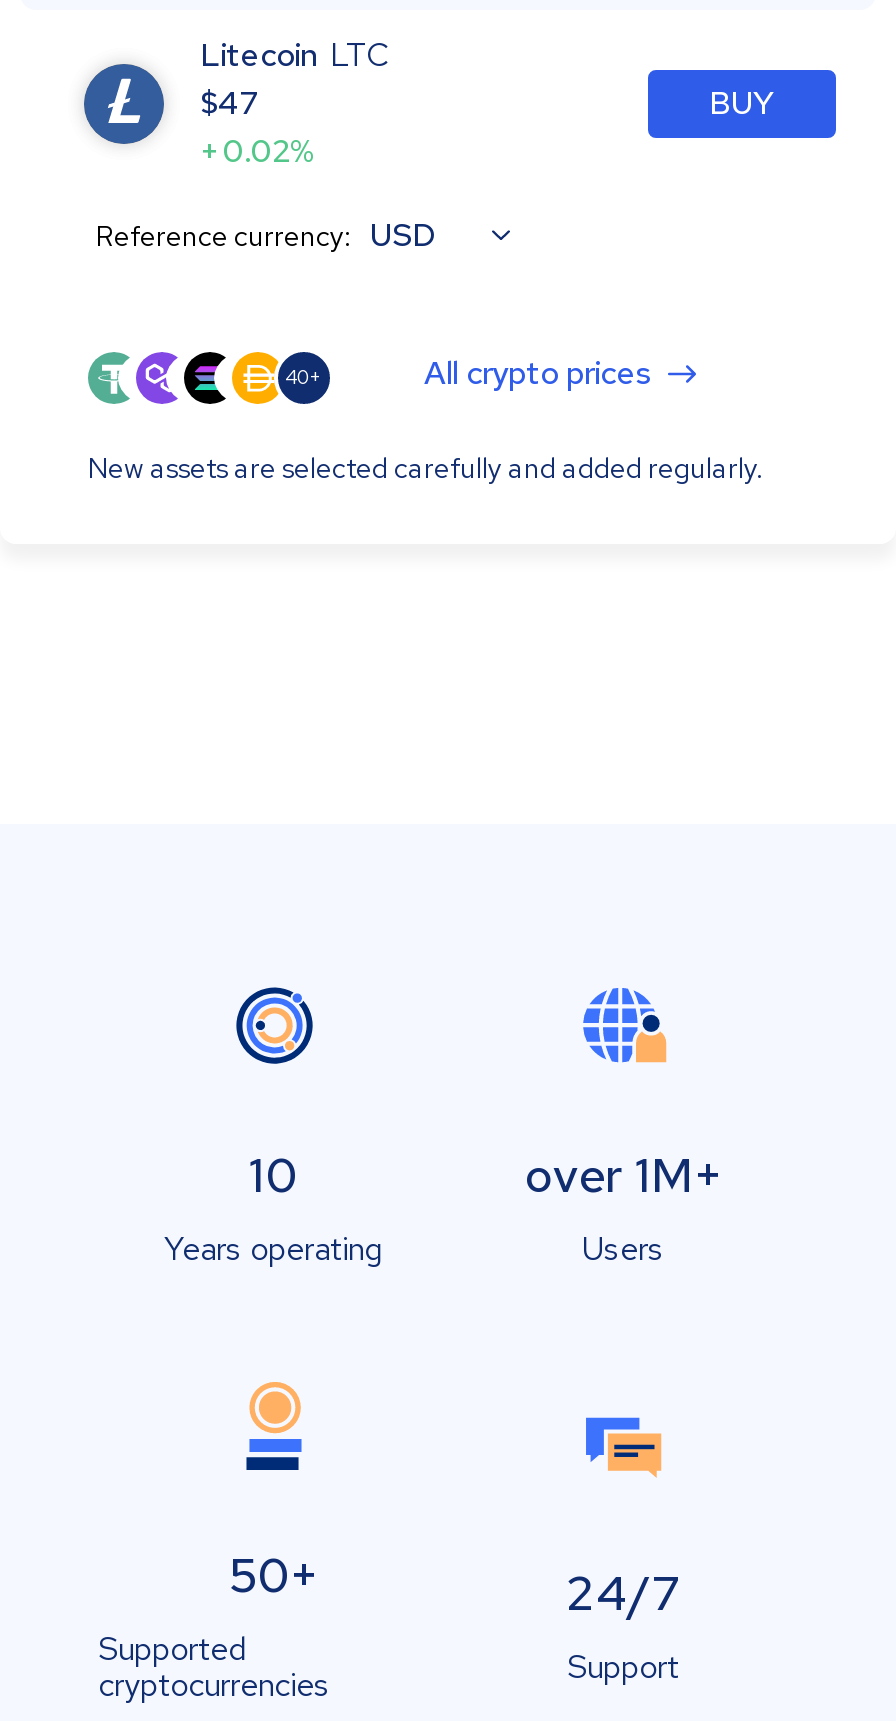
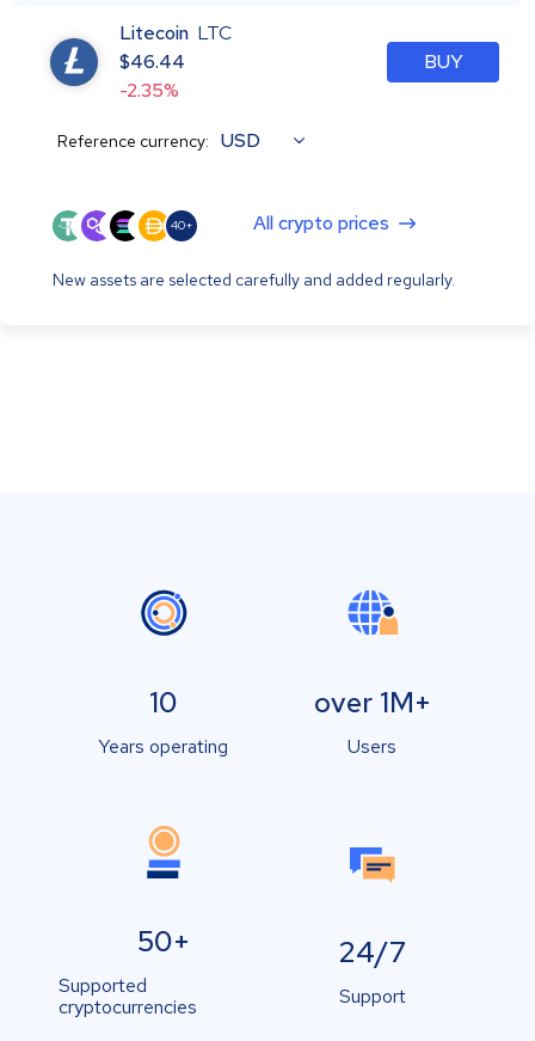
[200,82,260,124] $47 -> [119,49,185,74] $46.44
[200,130,316,172] +0.02% -> [119,77,179,103] -2.35%

